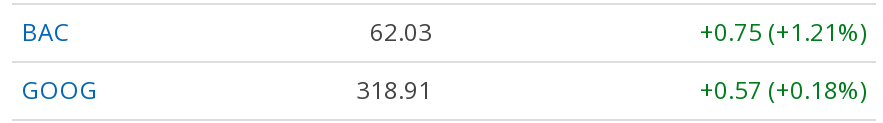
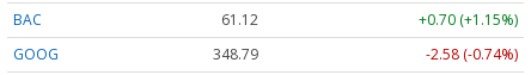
[370,14,432,48] 62.03 -> [221,10,258,30] 61.12
[700,14,866,48] +0.75 (+1.21%) -> [419,10,518,30] +0.70 (+1.15%)
[356,72,432,106] 318.91 -> [213,45,258,65] 348.79
[700,72,866,106] +0.57 (+0.18%) -> [426,45,518,65] -2.58 (-0.74%)

